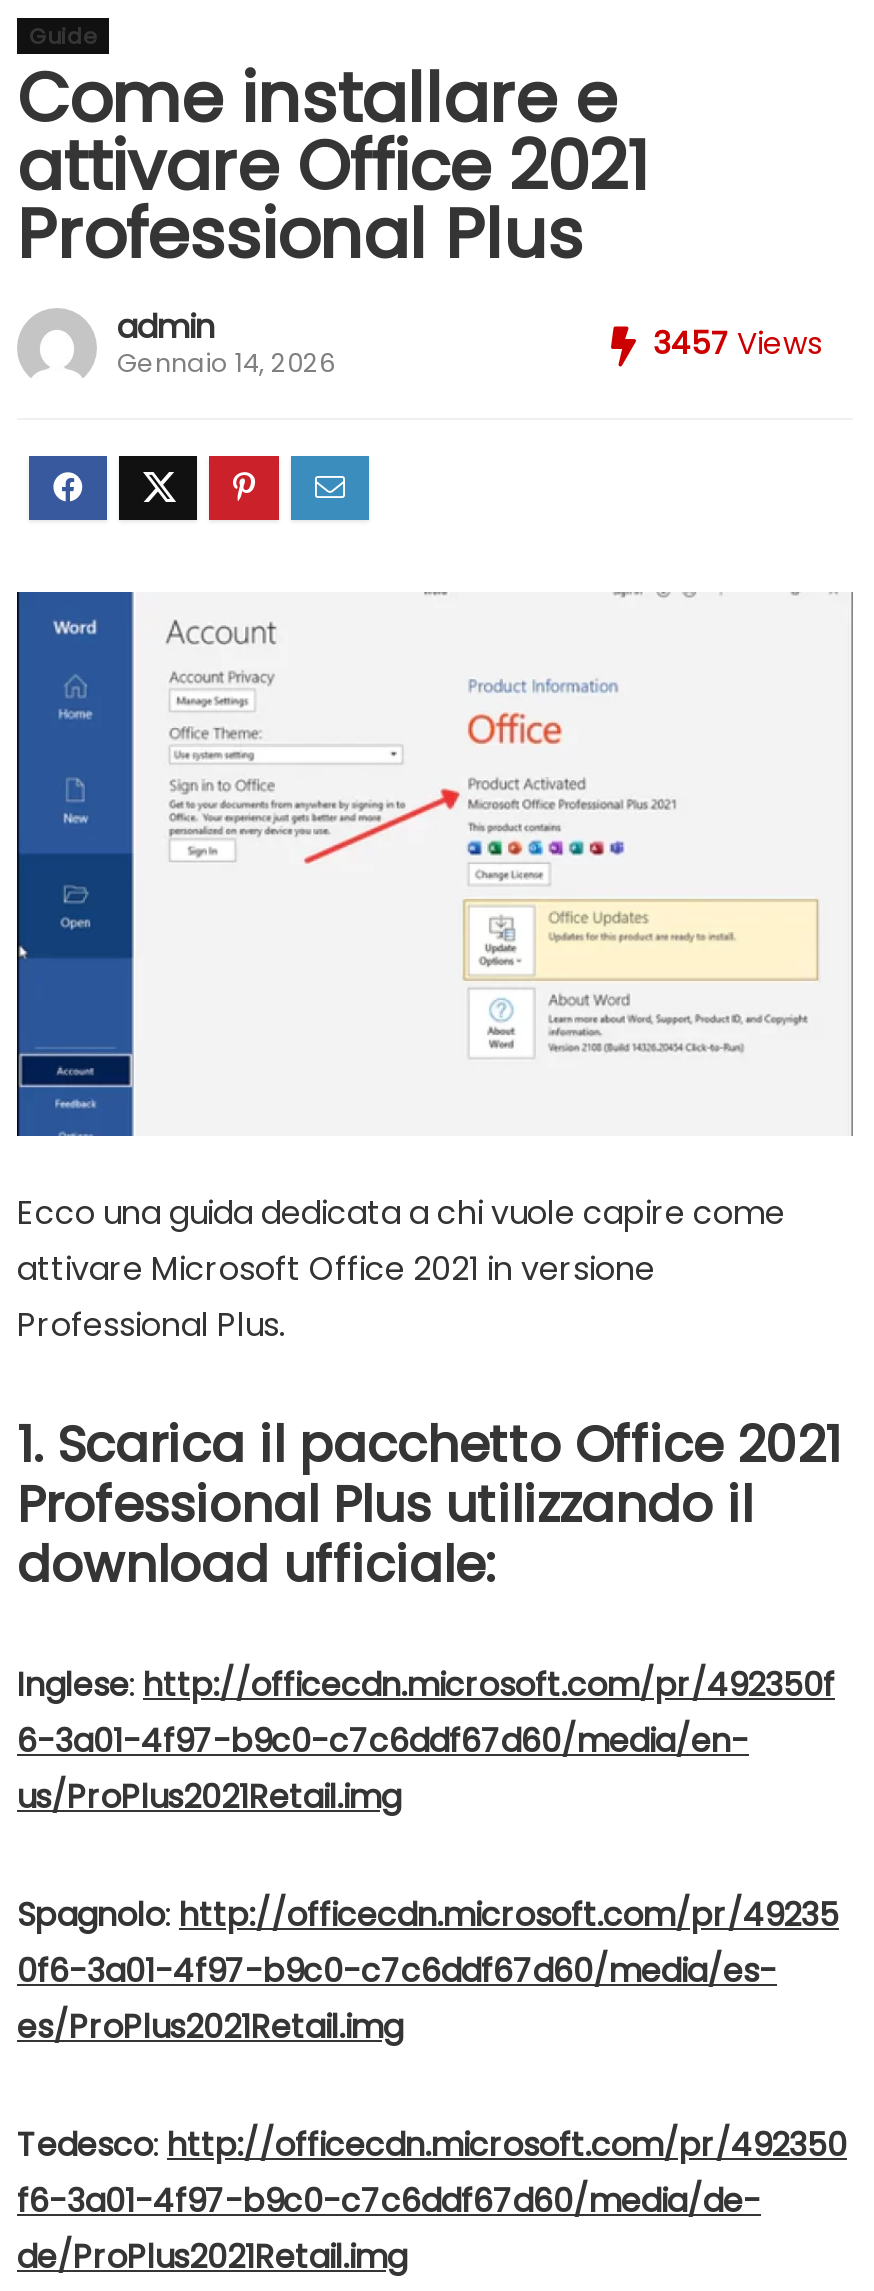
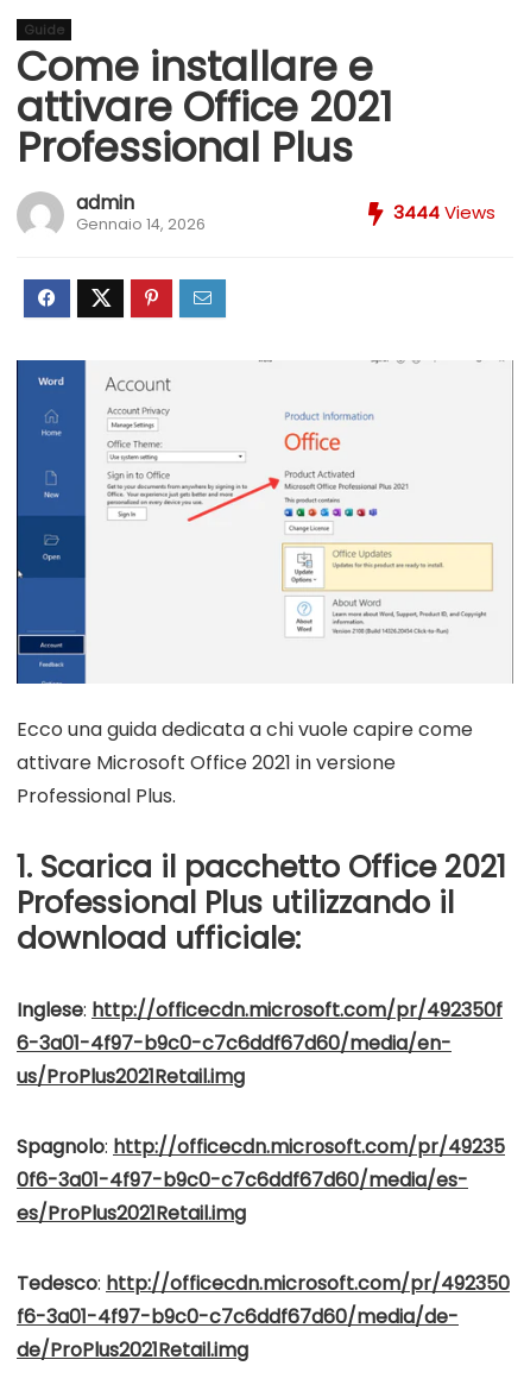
[653,322,823,364] 3457 Views -> [393,200,495,225] 3444 Views

